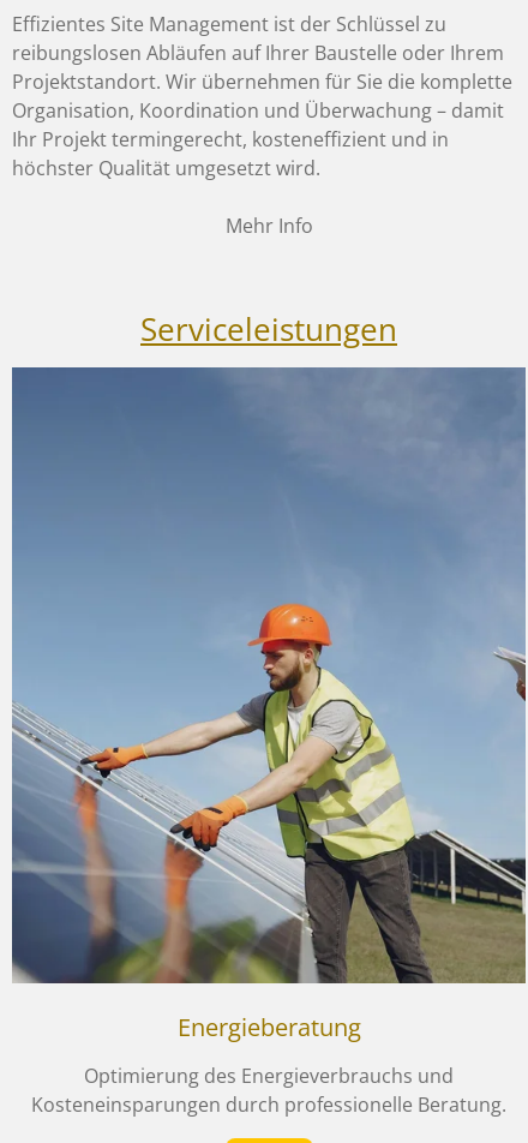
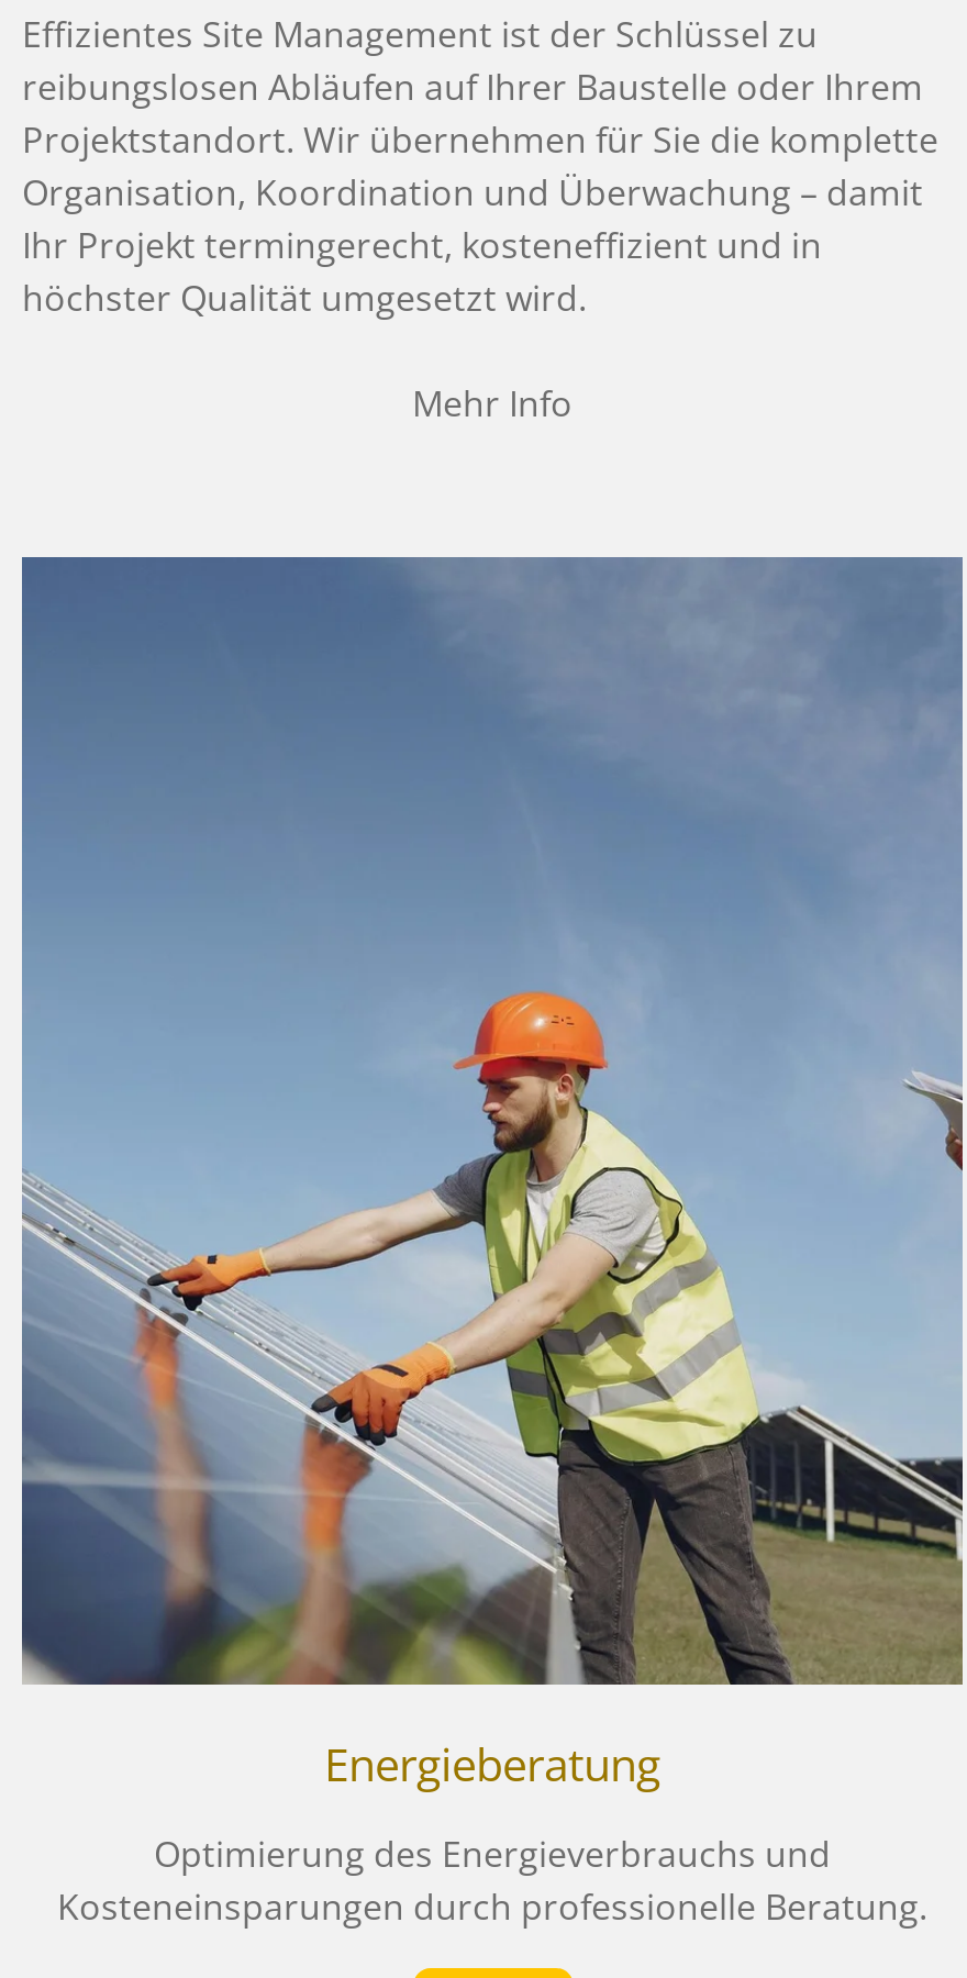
[140,307,397,350] Serviceleistungen -> none

